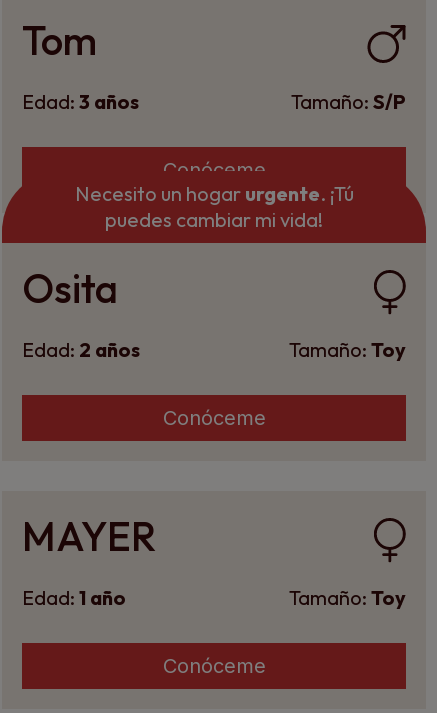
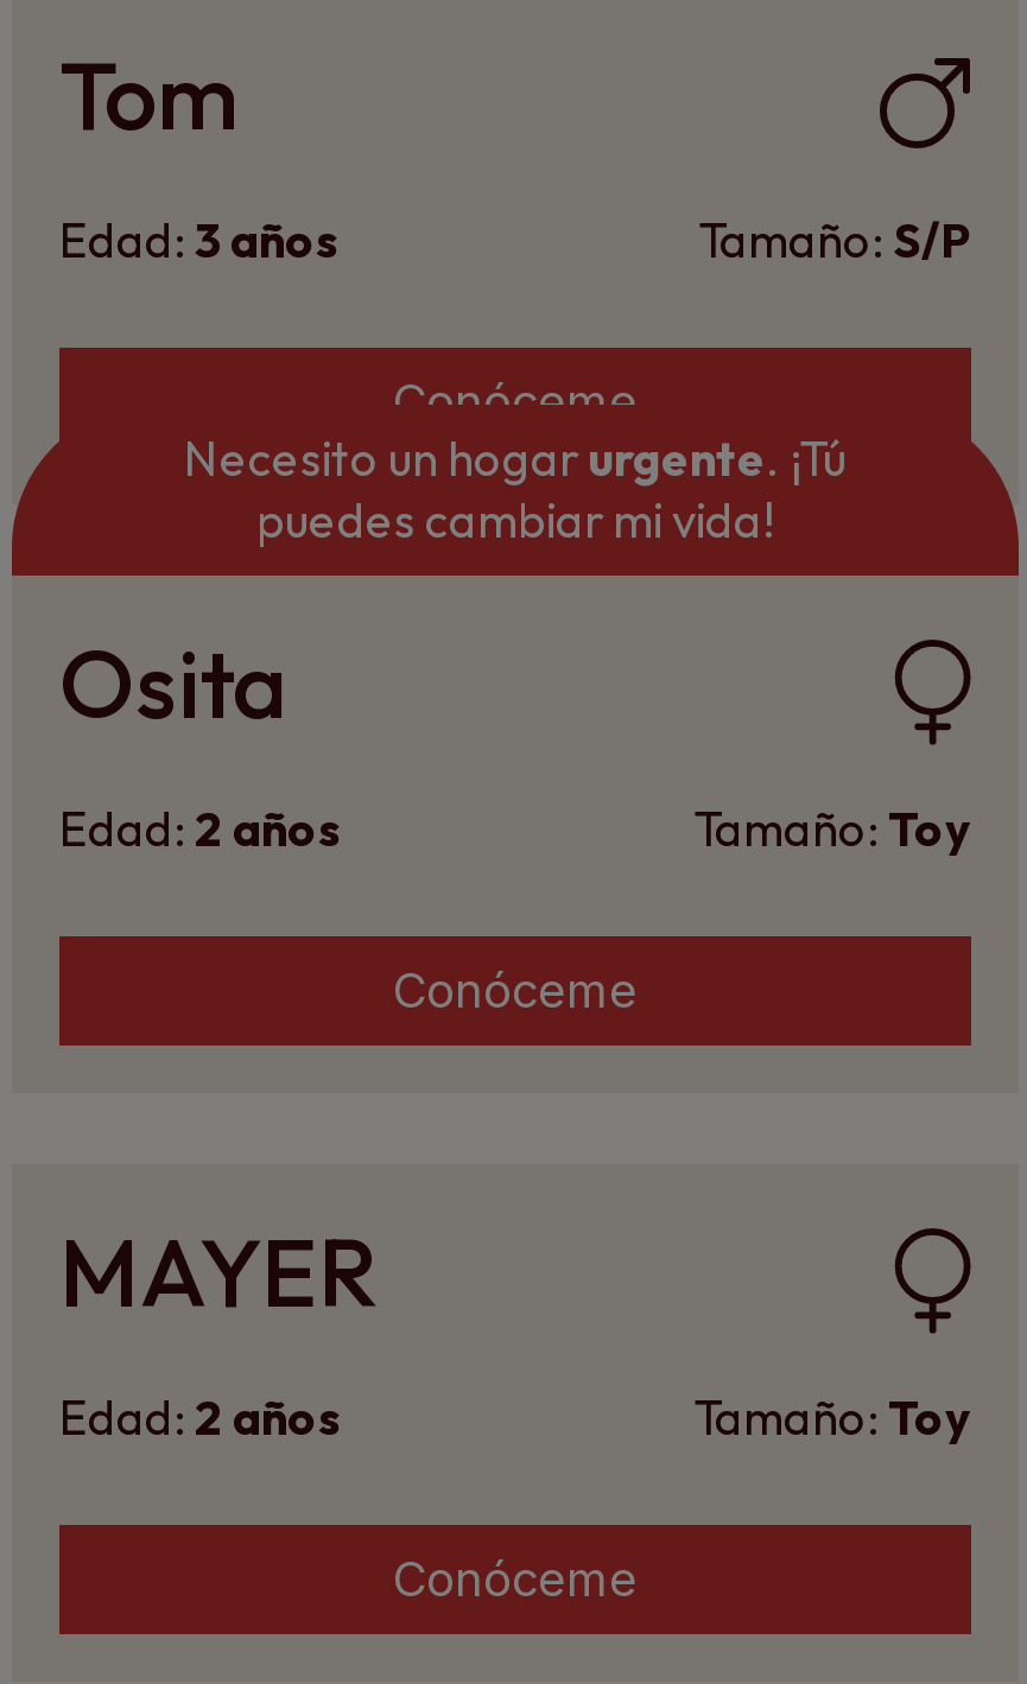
[22,585,126,610] Edad: 1 año -> [59,1387,340,1447] Edad: 2 años

